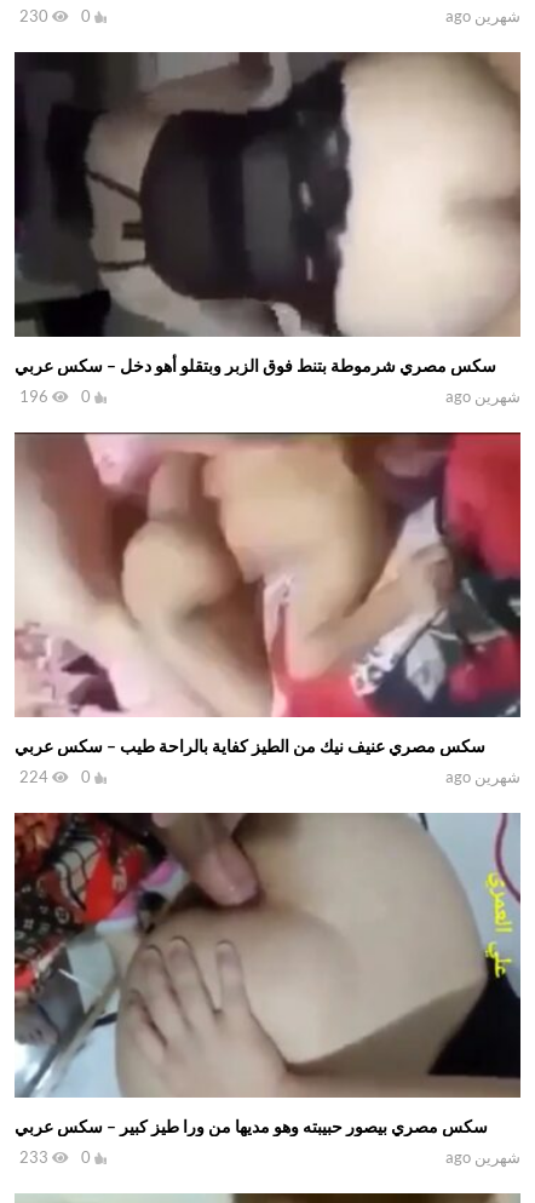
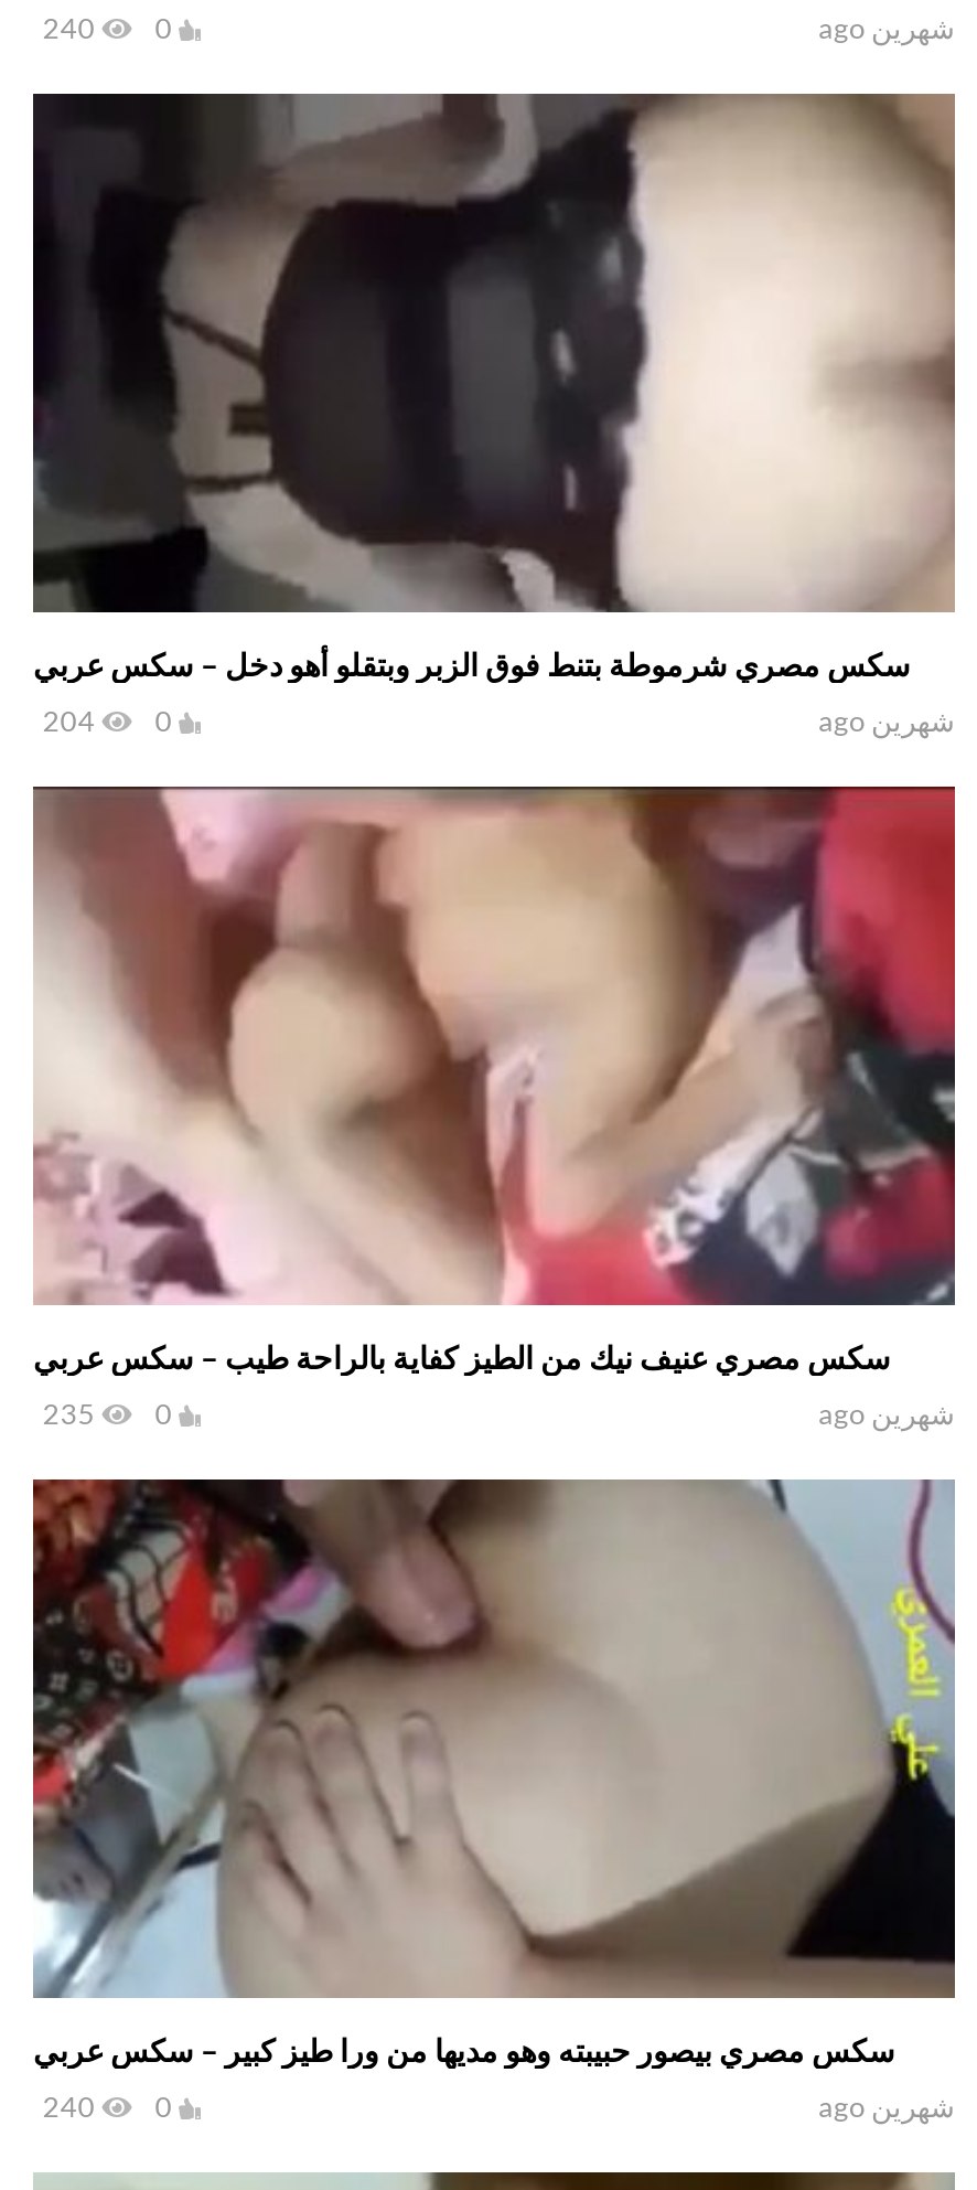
[20,6,91,25] 230 0 -> [42,10,172,45] 240 0
[20,386,91,406] 196 0 -> [42,703,172,738] 204 0
[20,767,91,786] 224 0 -> [42,1396,172,1431] 235 0
[20,1148,91,1167] 233 0 -> [42,2089,172,2124] 240 0

